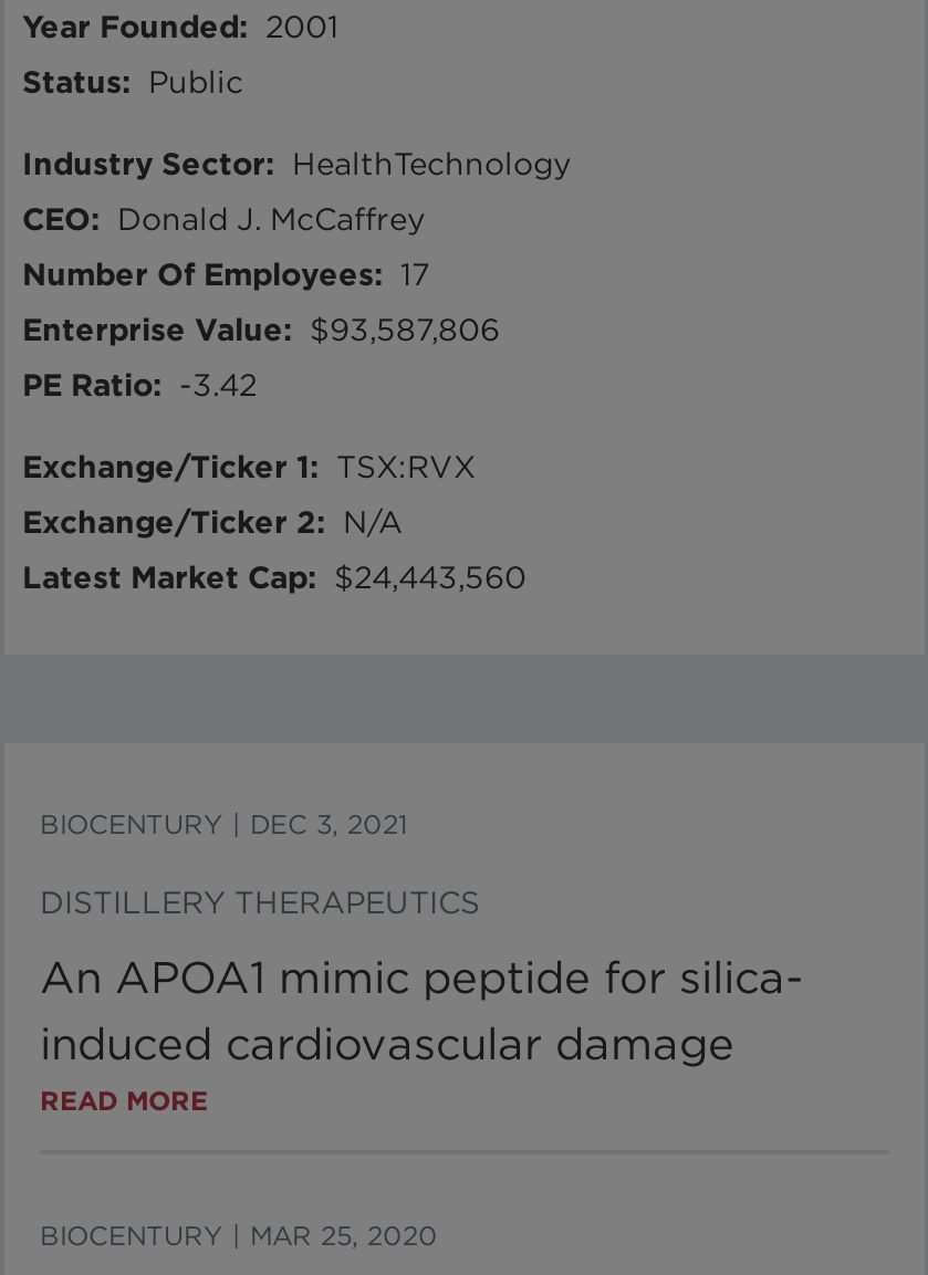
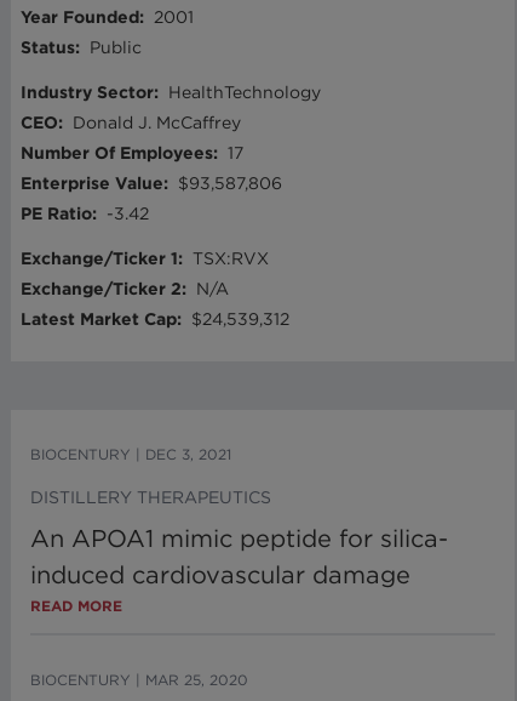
[22,560,526,595] Latest Market Cap: $24,443,560 -> [21,309,289,329] Latest Market Cap: $24,539,312

